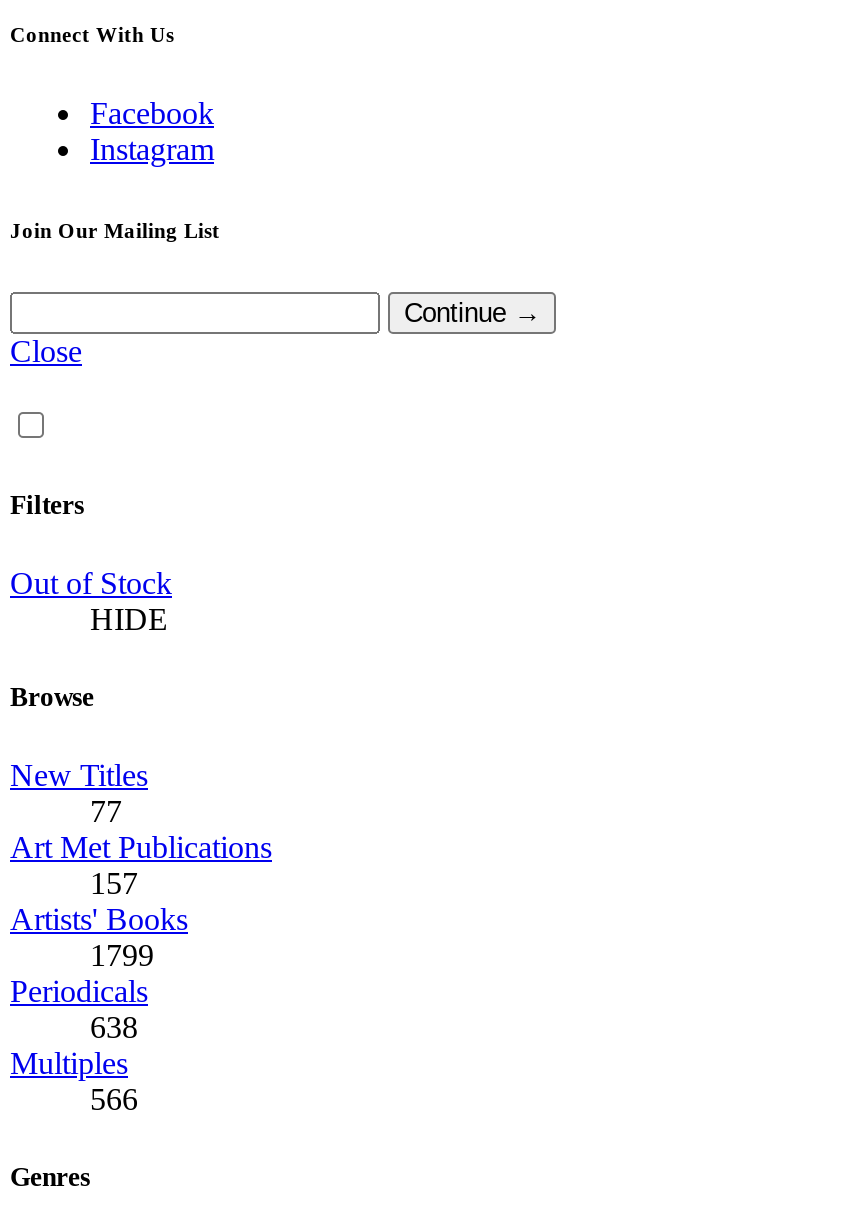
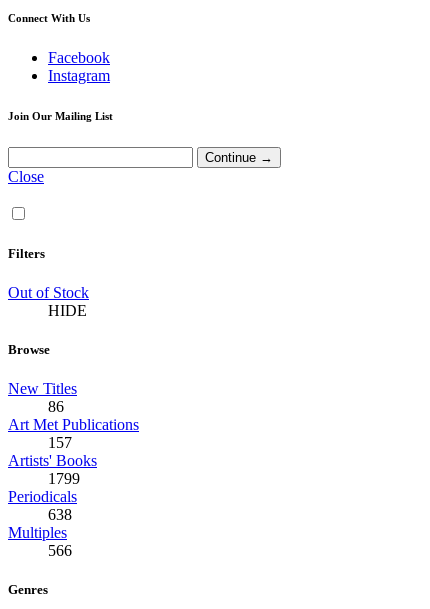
[90,795,122,829] 77 -> [48,398,64,415] 86

